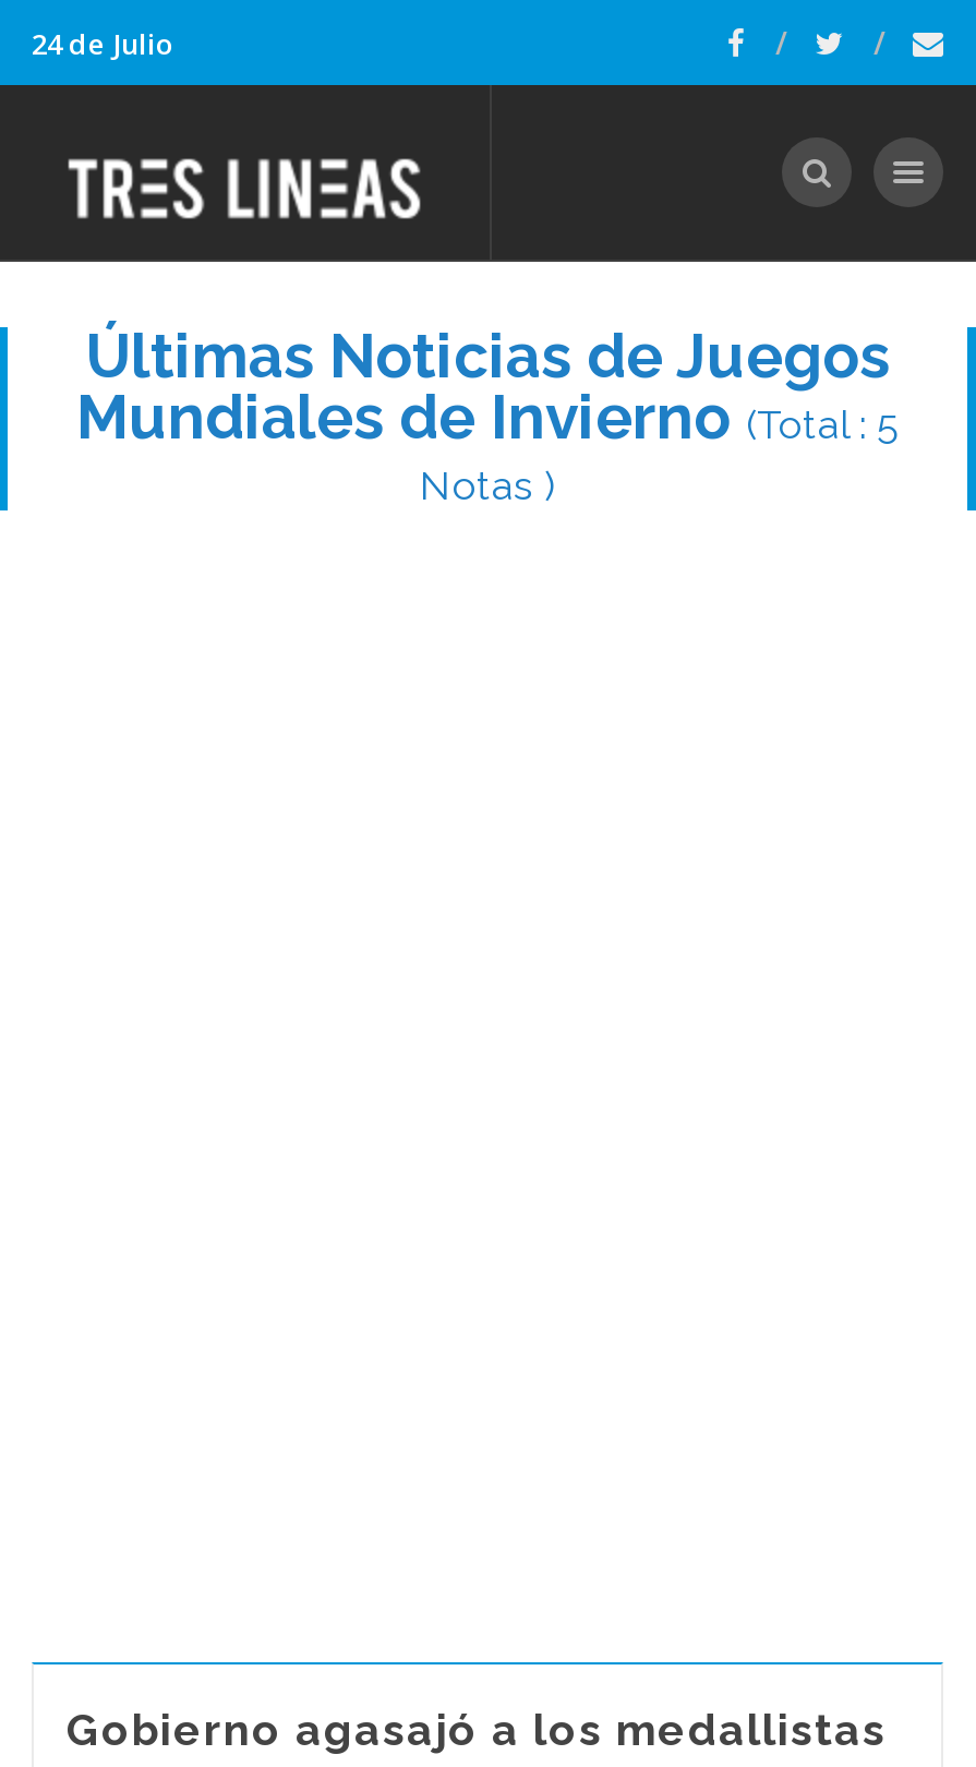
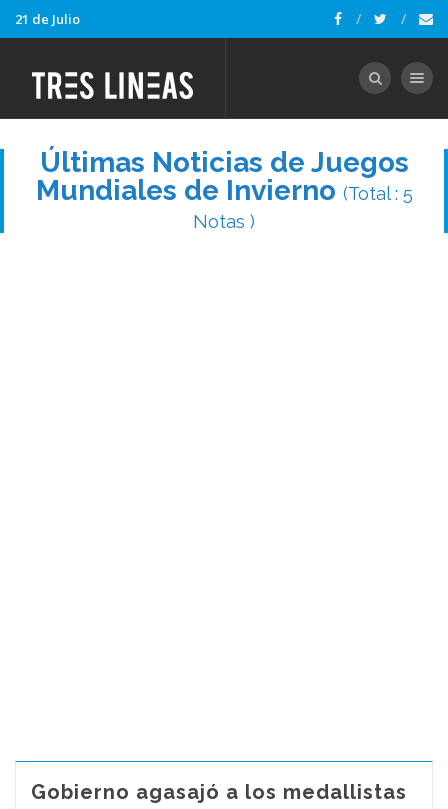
[32,24,173,63] 24 de Julio -> [15,10,80,28] 21 de Julio

